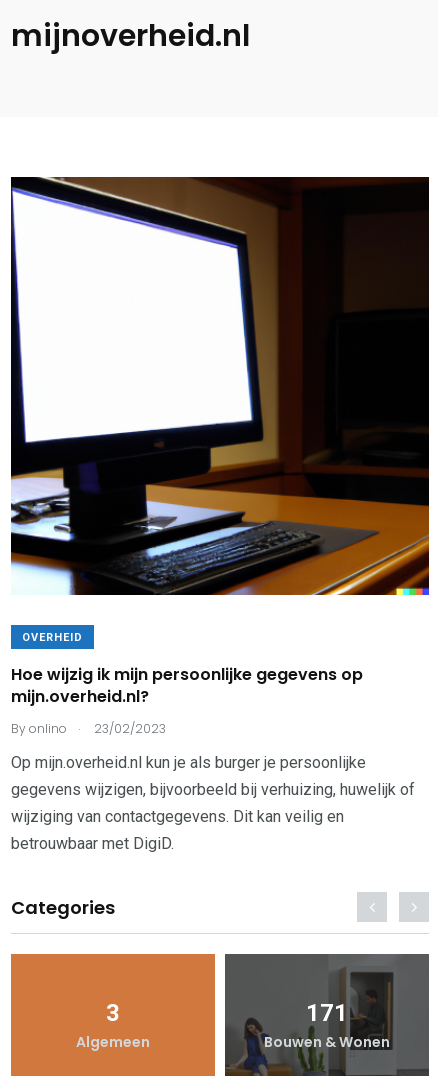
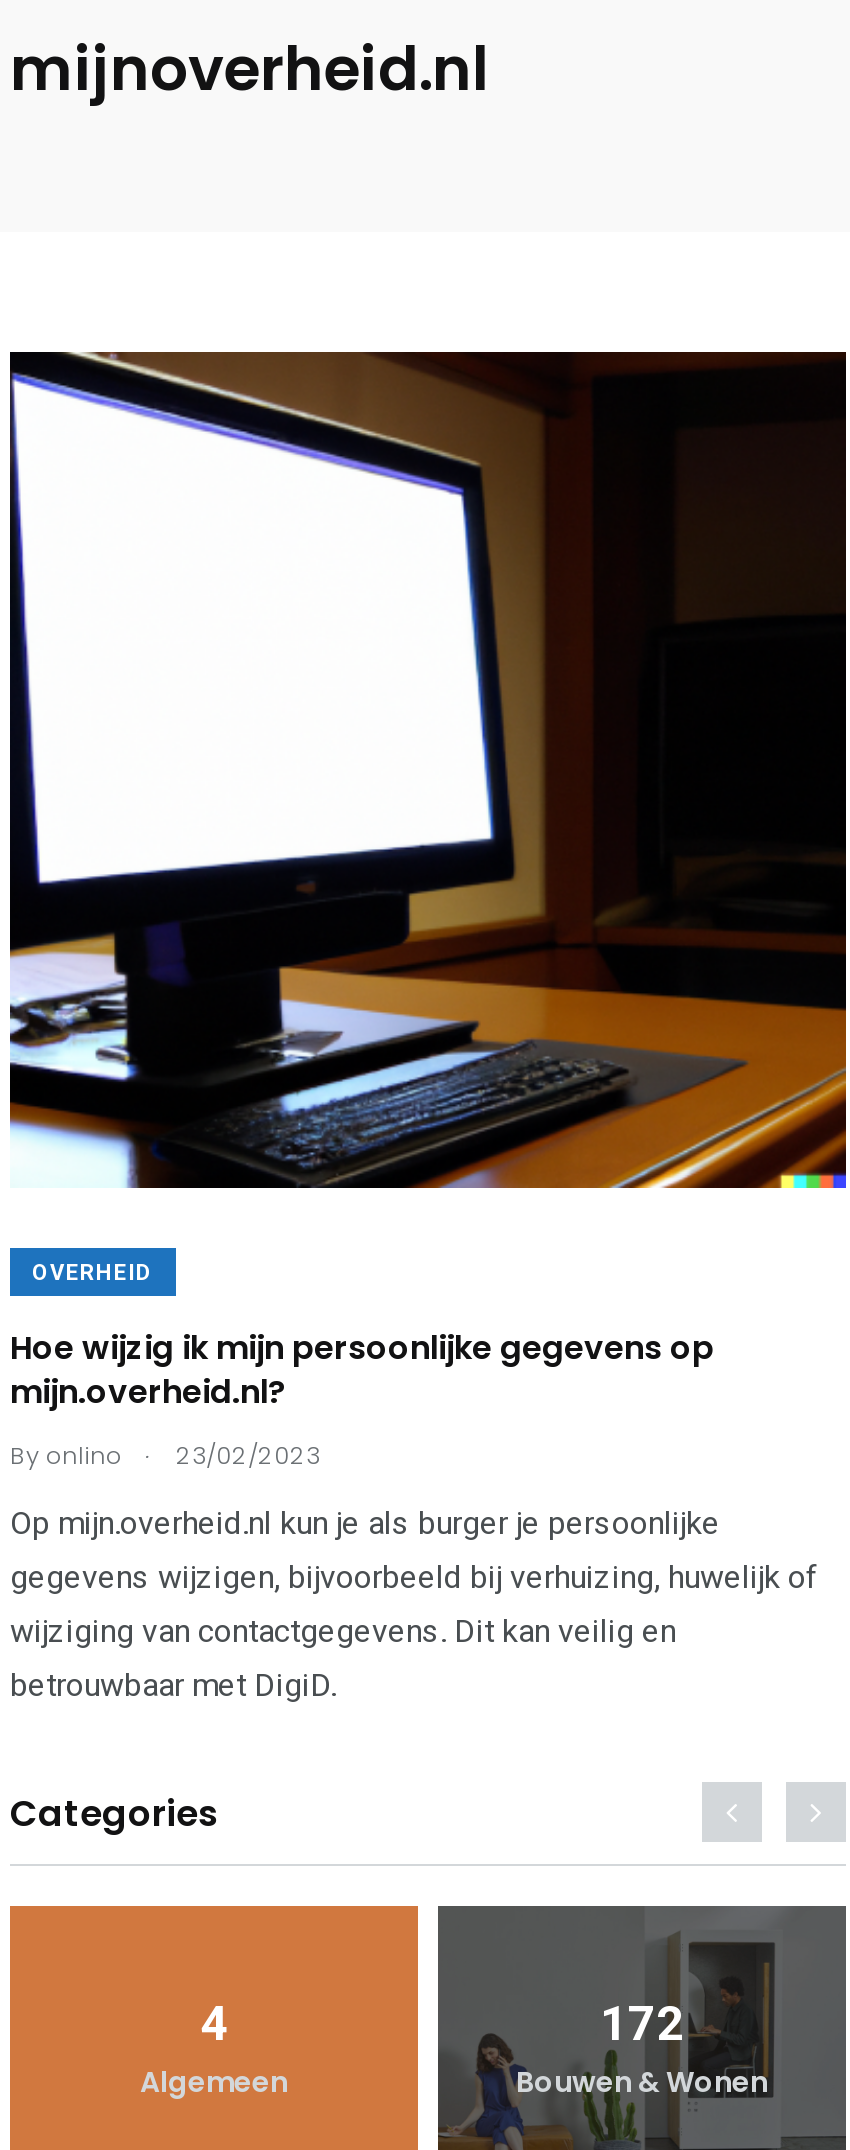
[106,999,120,1027] 3 -> [200,1996,228,2052] 4
[306,999,348,1027] 171 -> [600,1996,684,2052] 172

